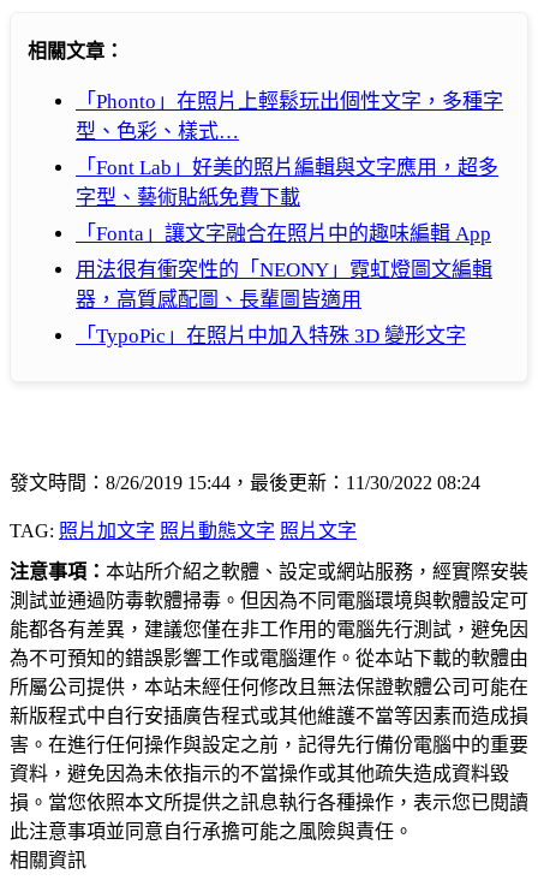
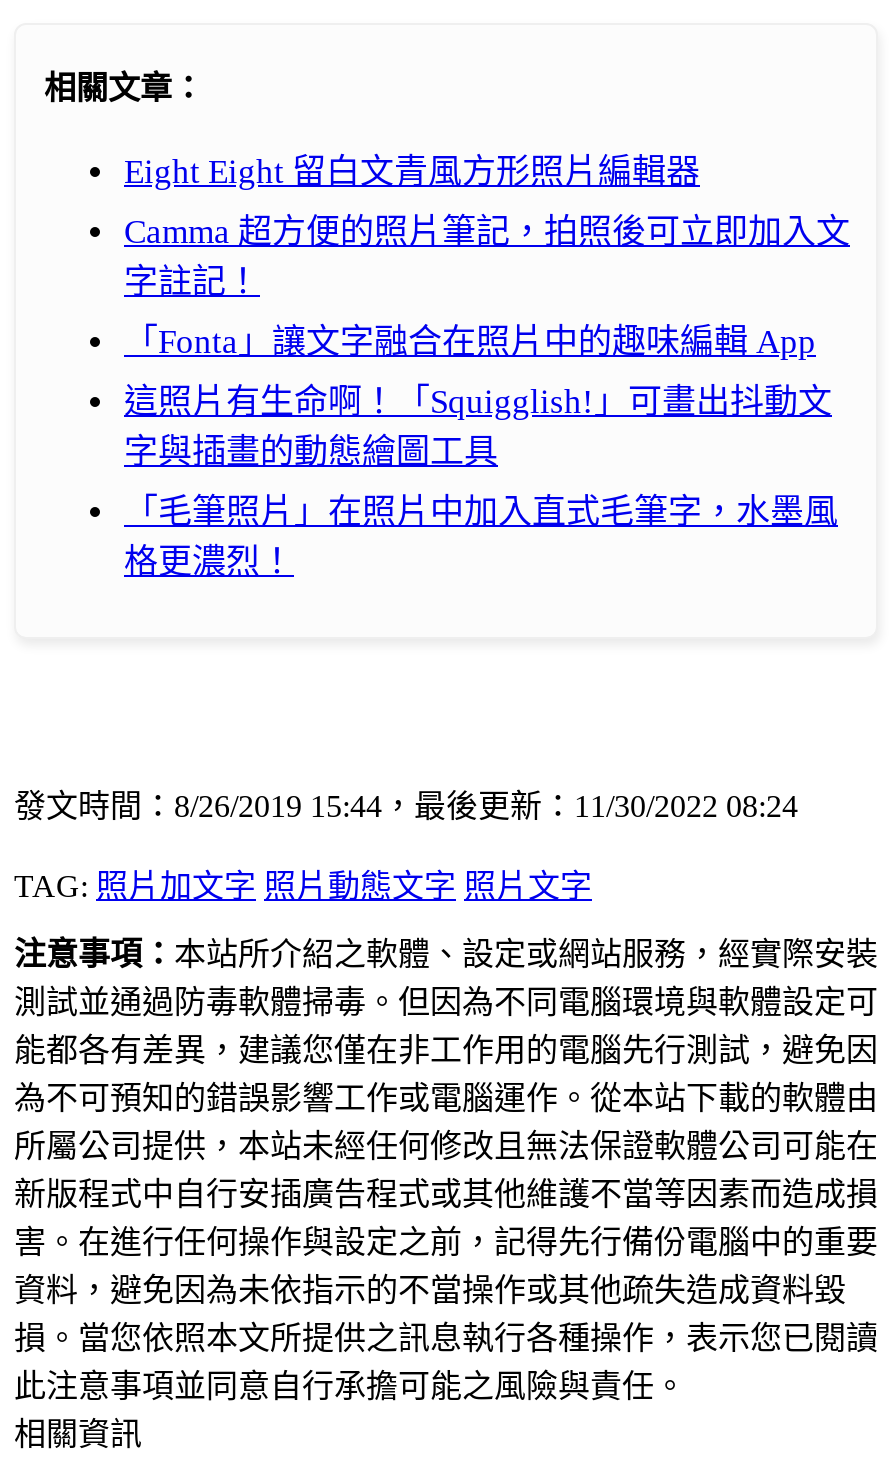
[76,90,503,143] 「Phonto」在照片上輕鬆玩出個性文字，多種字 | 型、色彩、樣式… -> [124,153,700,191] Eight Eight 留白文青風方形照片編輯器
[76,157,498,209] 「Font Lab」好美的照片編輯與文字應用，超多 | 字型、藝術貼紙免費下載 -> [124,213,850,301] Camma 超方便的照片筆記，拍照後可立即加入文 | 字註記！
moved [76,223,491,245] -> [124,323,816,361]: 「Fonta」讓文字融合在照片中的趣味編輯 App
[76,259,492,312] 用法很有衝突性的「NEONY」霓虹燈圖文編輯 | 器，高質感配圖、長輩圖皆適用 -> [124,383,832,471] 這照片有生命啊！「Squigglish!」可畫出抖動文 | 字與插畫的動態繪圖工具
[76,325,466,348] 「TypoPic」在照片中加入特殊 3D 變形文字 -> [124,493,838,581] 「毛筆照片」在照片中加入直式毛筆字，水墨風 | 格更濃烈！

